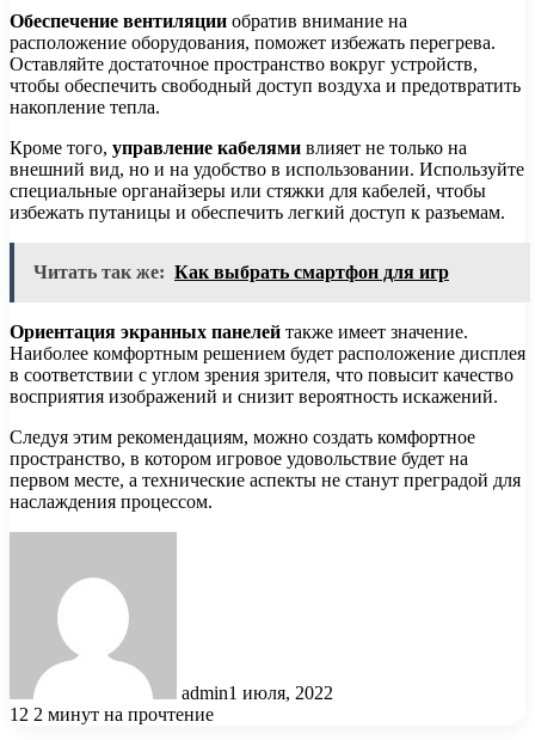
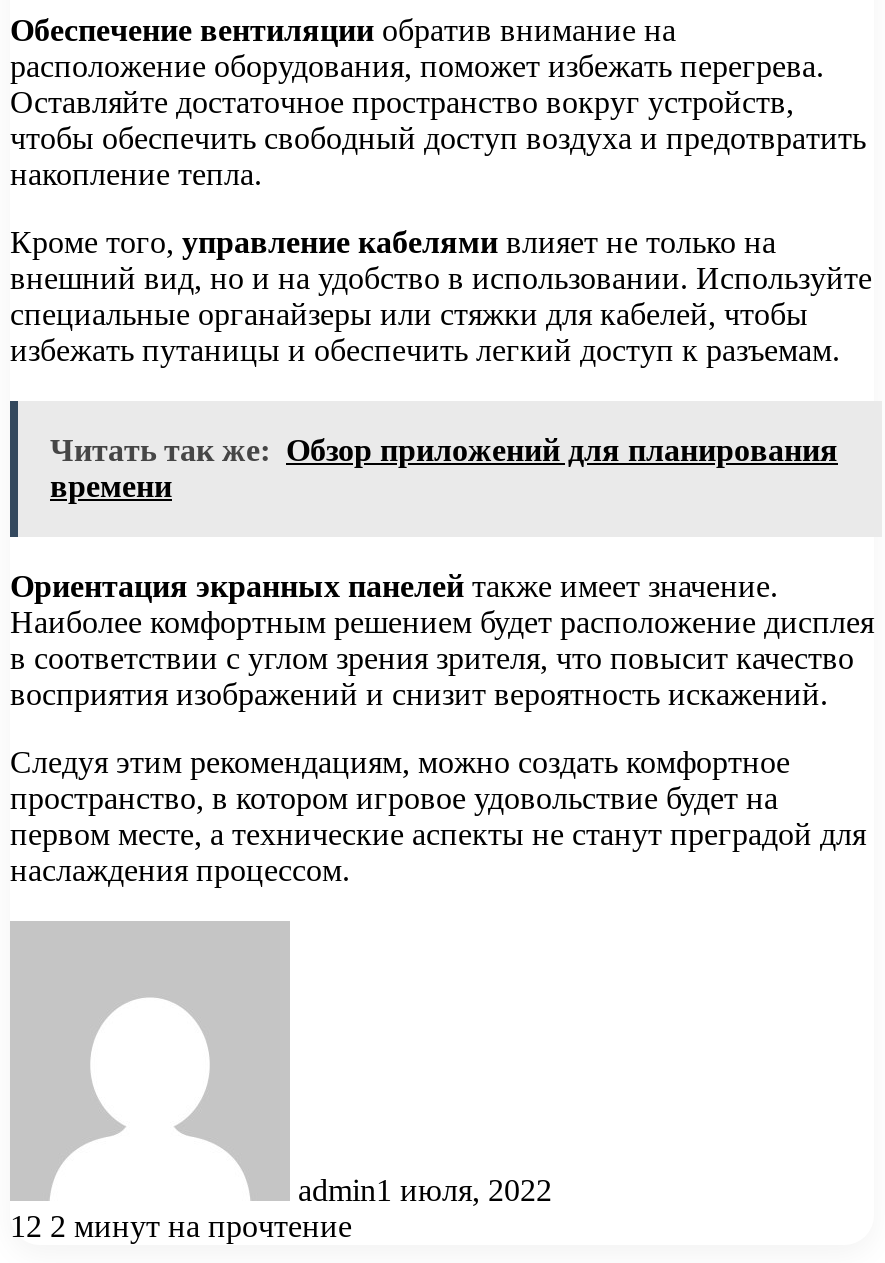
[33,262,449,282] Читать так же: Как выбрать смартфон для игр -> [50,434,838,504] Читать так же: Обзор приложений для планирования | времени

